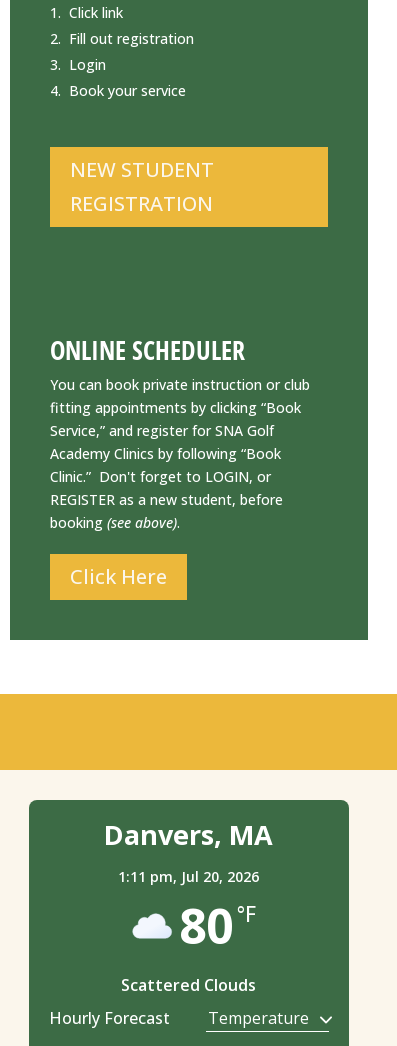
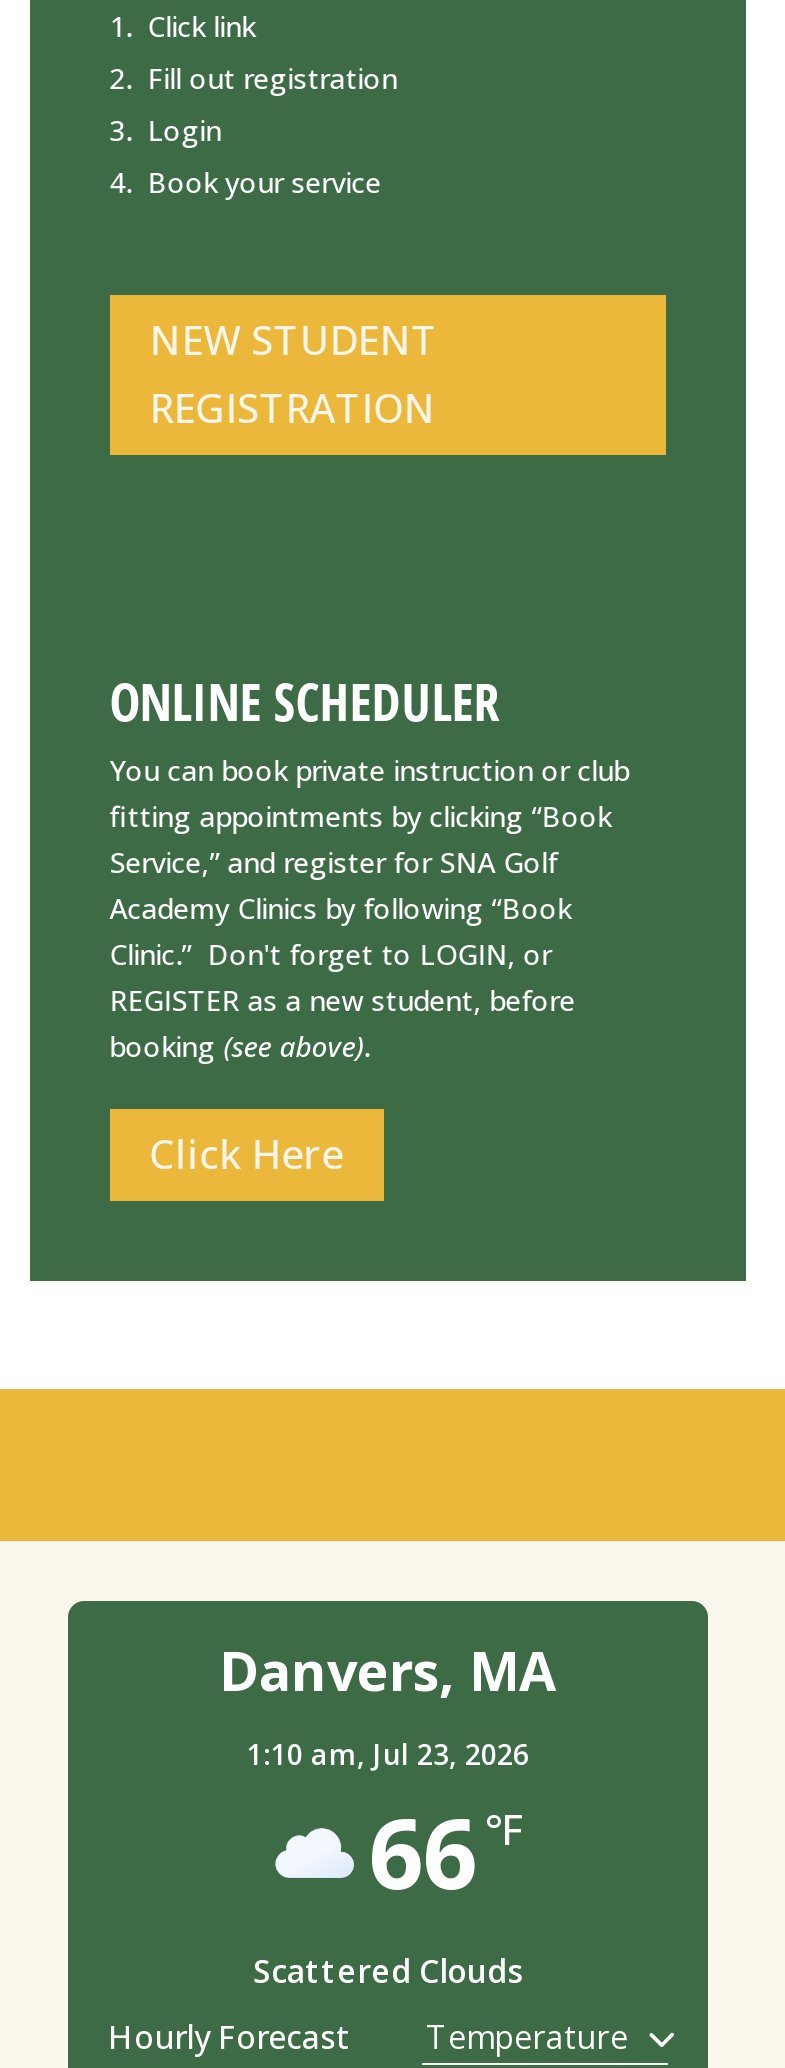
[118,867,259,886] 1:11 pm, Jul 20, 2026 -> [247,1735,529,1773] 1:10 am, Jul 23, 2026
[179,893,256,958] 80 °F -> [369,1787,523,1917] 66 °F

